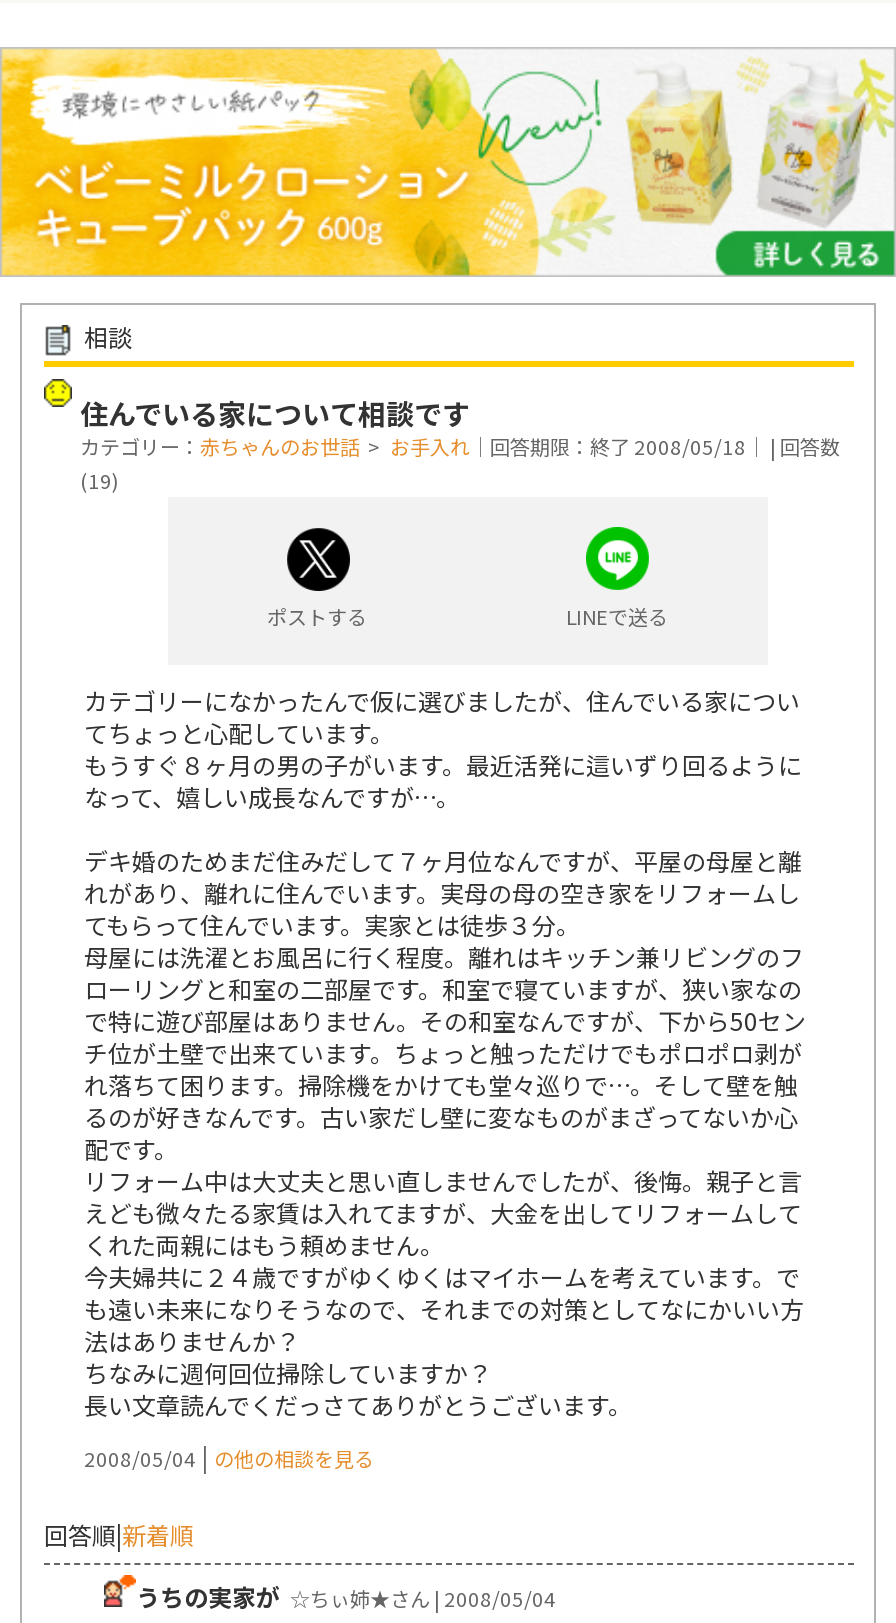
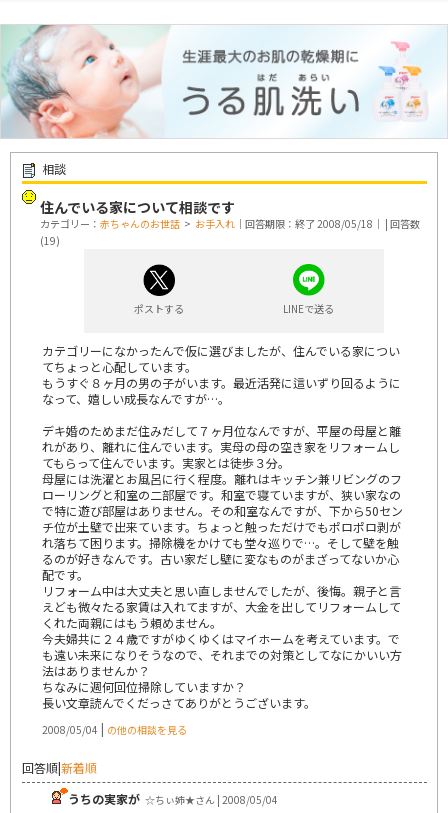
[6,47,890,277] [image] -> [3,24,445,139] [image]

